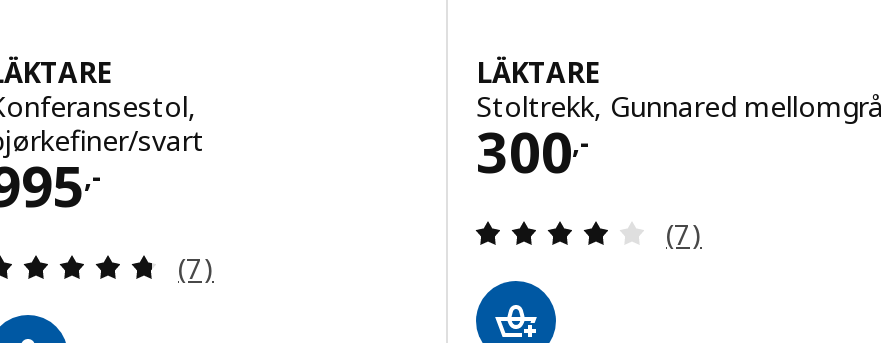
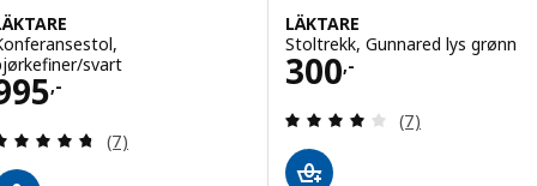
[476,88,884,126] Stoltrekk, Gunnared mellomgrå -> [285,33,517,56] Stoltrekk, Gunnared lys grønn

